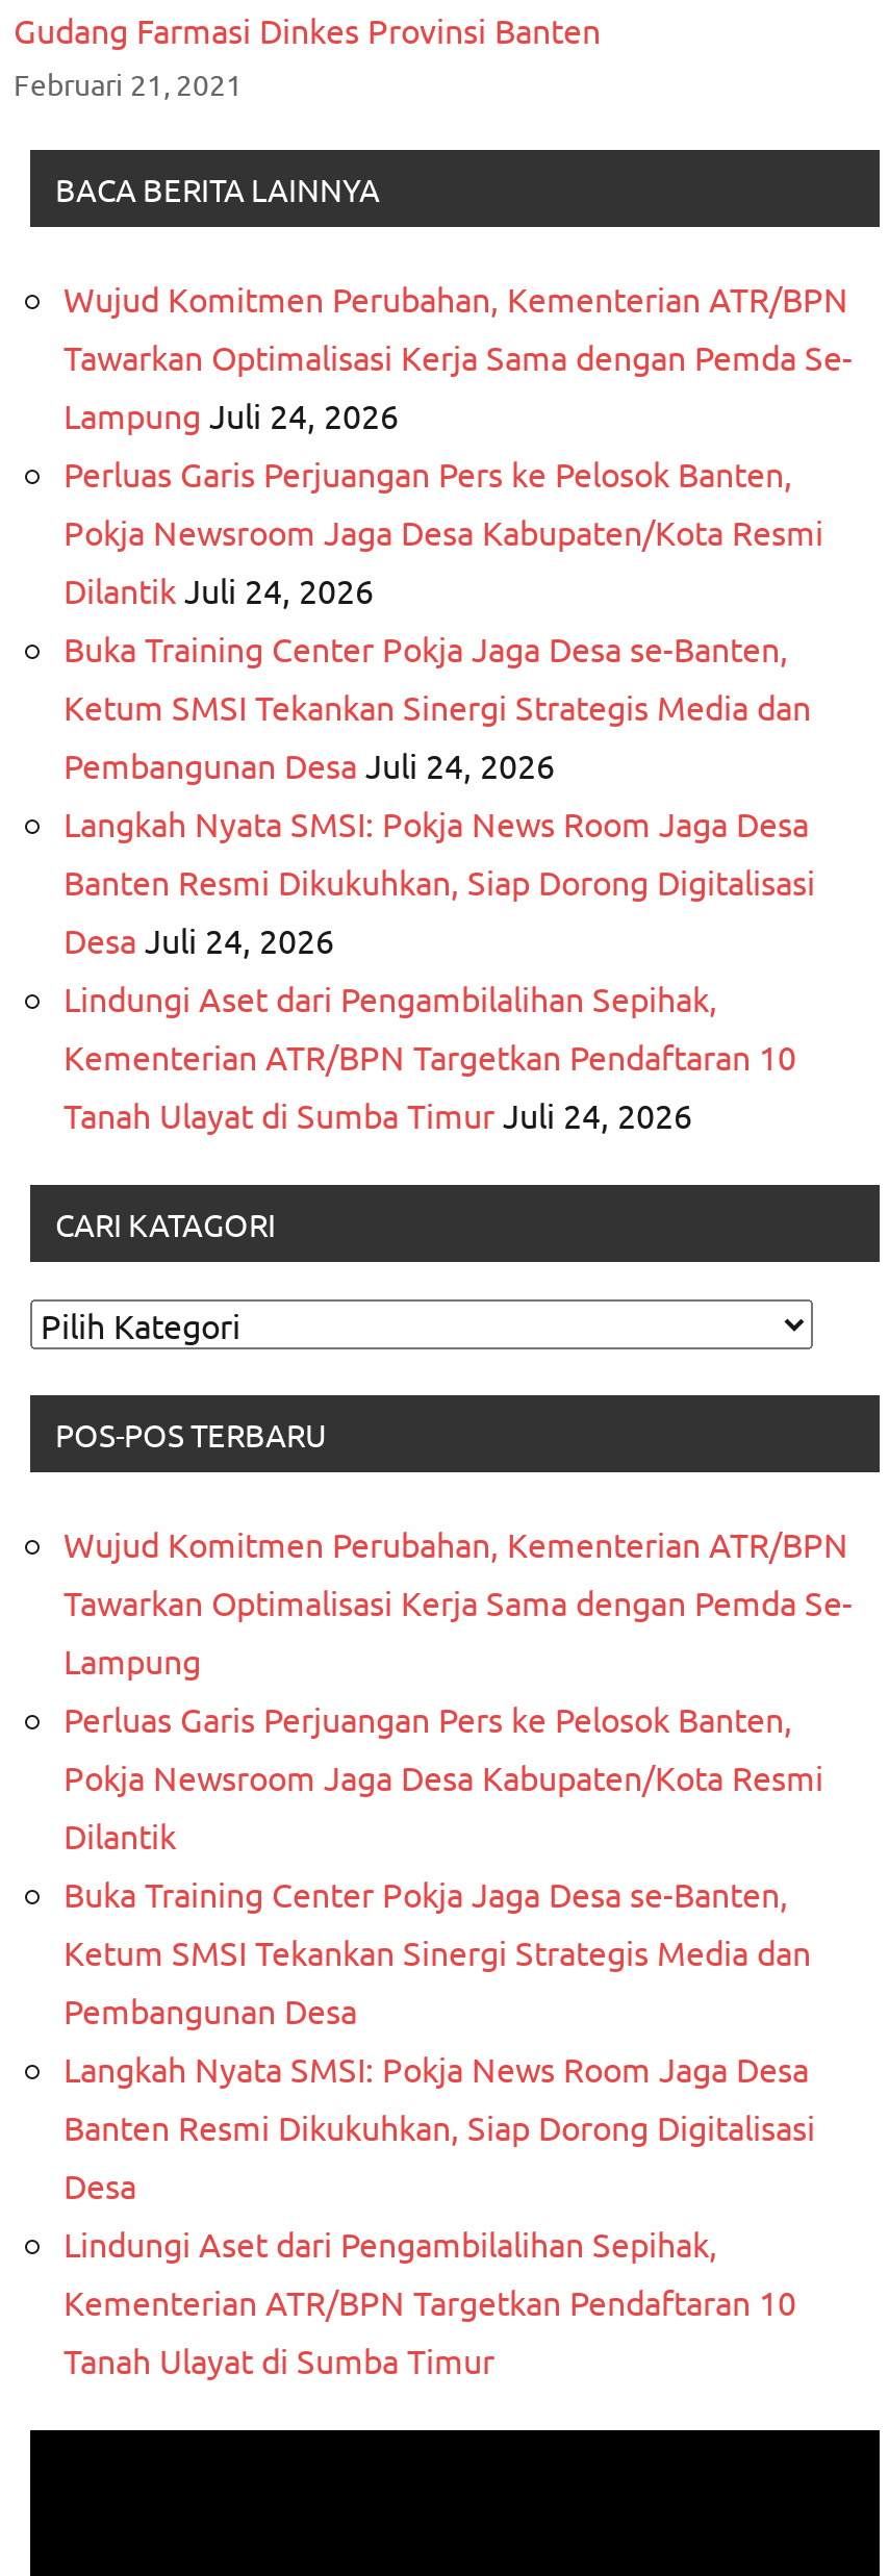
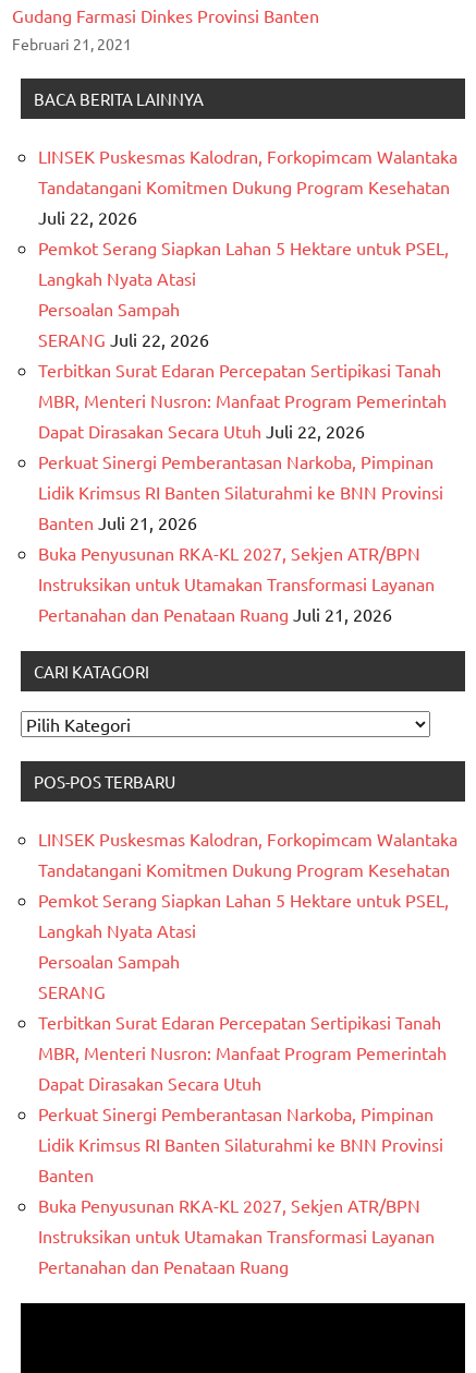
[63,277,853,1135] Wujud Komitmen Perubahan, Kementerian ATR/BPN | Tawarkan Optimalisasi Kerja Sama dengan Pemda Se- | Lampung Juli 24, 2026 | Perluas Garis Perjuangan Pers ke Pelosok Banten, | Pokja Newsroom Jaga Desa Kabupaten/Kota Resmi | Dilantik Juli 24, 2026 | Buka Training Center Pokja Jaga Desa se-Banten, | Ketum SMSI Tekankan Sinergi Strategis Media dan | Pembangunan Desa Juli 24, 2026 | Langkah Nyata SMSI: Pokja News Room Jaga Desa | Banten Resmi Dikukuhkan, Siap Dorong Digitalisasi | Desa Juli 24, 2026 | Lindungi Aset dari Pengambilalihan Sepihak, | Kementerian ATR/BPN Targetkan Pendaftaran 10 | Tanah Ulayat di Sumba Timur Juli 24, 2026 -> [38,145,457,625] LINSEK Puskesmas Kalodran, Forkopimcam Walantaka | Tandatangani Komitmen Dukung Program Kesehatan | Juli 22, 2026 | Pemkot Serang Siapkan Lahan 5 Hektare untuk PSEL, | Langkah Nyata Atasi | Persoalan Sampah | SERANG Juli 22, 2026 | Terbitkan Surat Edaran Percepatan Sertipikasi Tanah | MBR, Menteri Nusron: Manfaat Program Pemerintah | Dapat Dirasakan Secara Utuh Juli 22, 2026 | Perkuat Sinergi Pemberantasan Narkoba, Pimpinan | Lidik Krimsus RI Banten Silaturahmi ke BNN Provinsi | Banten Juli 21, 2026 | Buka Penyusunan RKA-KL 2027, Sekjen ATR/BPN | Instruksikan untuk Utamakan Transformasi Layanan | Pertanahan dan Penataan Ruang Juli 21, 2026
[63,1523,853,2381] Wujud Komitmen Perubahan, Kementerian ATR/BPN | Tawarkan Optimalisasi Kerja Sama dengan Pemda Se- | Lampung | Perluas Garis Perjuangan Pers ke Pelosok Banten, | Pokja Newsroom Jaga Desa Kabupaten/Kota Resmi | Dilantik | Buka Training Center Pokja Jaga Desa se-Banten, | Ketum SMSI Tekankan Sinergi Strategis Media dan | Pembangunan Desa | Langkah Nyata SMSI: Pokja News Room Jaga Desa | Banten Resmi Dikukuhkan, Siap Dorong Digitalisasi | Desa | Lindungi Aset dari Pengambilalihan Sepihak, | Kementerian ATR/BPN Targetkan Pendaftaran 10 | Tanah Ulayat di Sumba Timur -> [38,828,457,1277] LINSEK Puskesmas Kalodran, Forkopimcam Walantaka | Tandatangani Komitmen Dukung Program Kesehatan | Pemkot Serang Siapkan Lahan 5 Hektare untuk PSEL, | Langkah Nyata Atasi | Persoalan Sampah | SERANG | Terbitkan Surat Edaran Percepatan Sertipikasi Tanah | MBR, Menteri Nusron: Manfaat Program Pemerintah | Dapat Dirasakan Secara Utuh | Perkuat Sinergi Pemberantasan Narkoba, Pimpinan | Lidik Krimsus RI Banten Silaturahmi ke BNN Provinsi | Banten | Buka Penyusunan RKA-KL 2027, Sekjen ATR/BPN | Instruksikan untuk Utamakan Transformasi Layanan | Pertanahan dan Penataan Ruang

